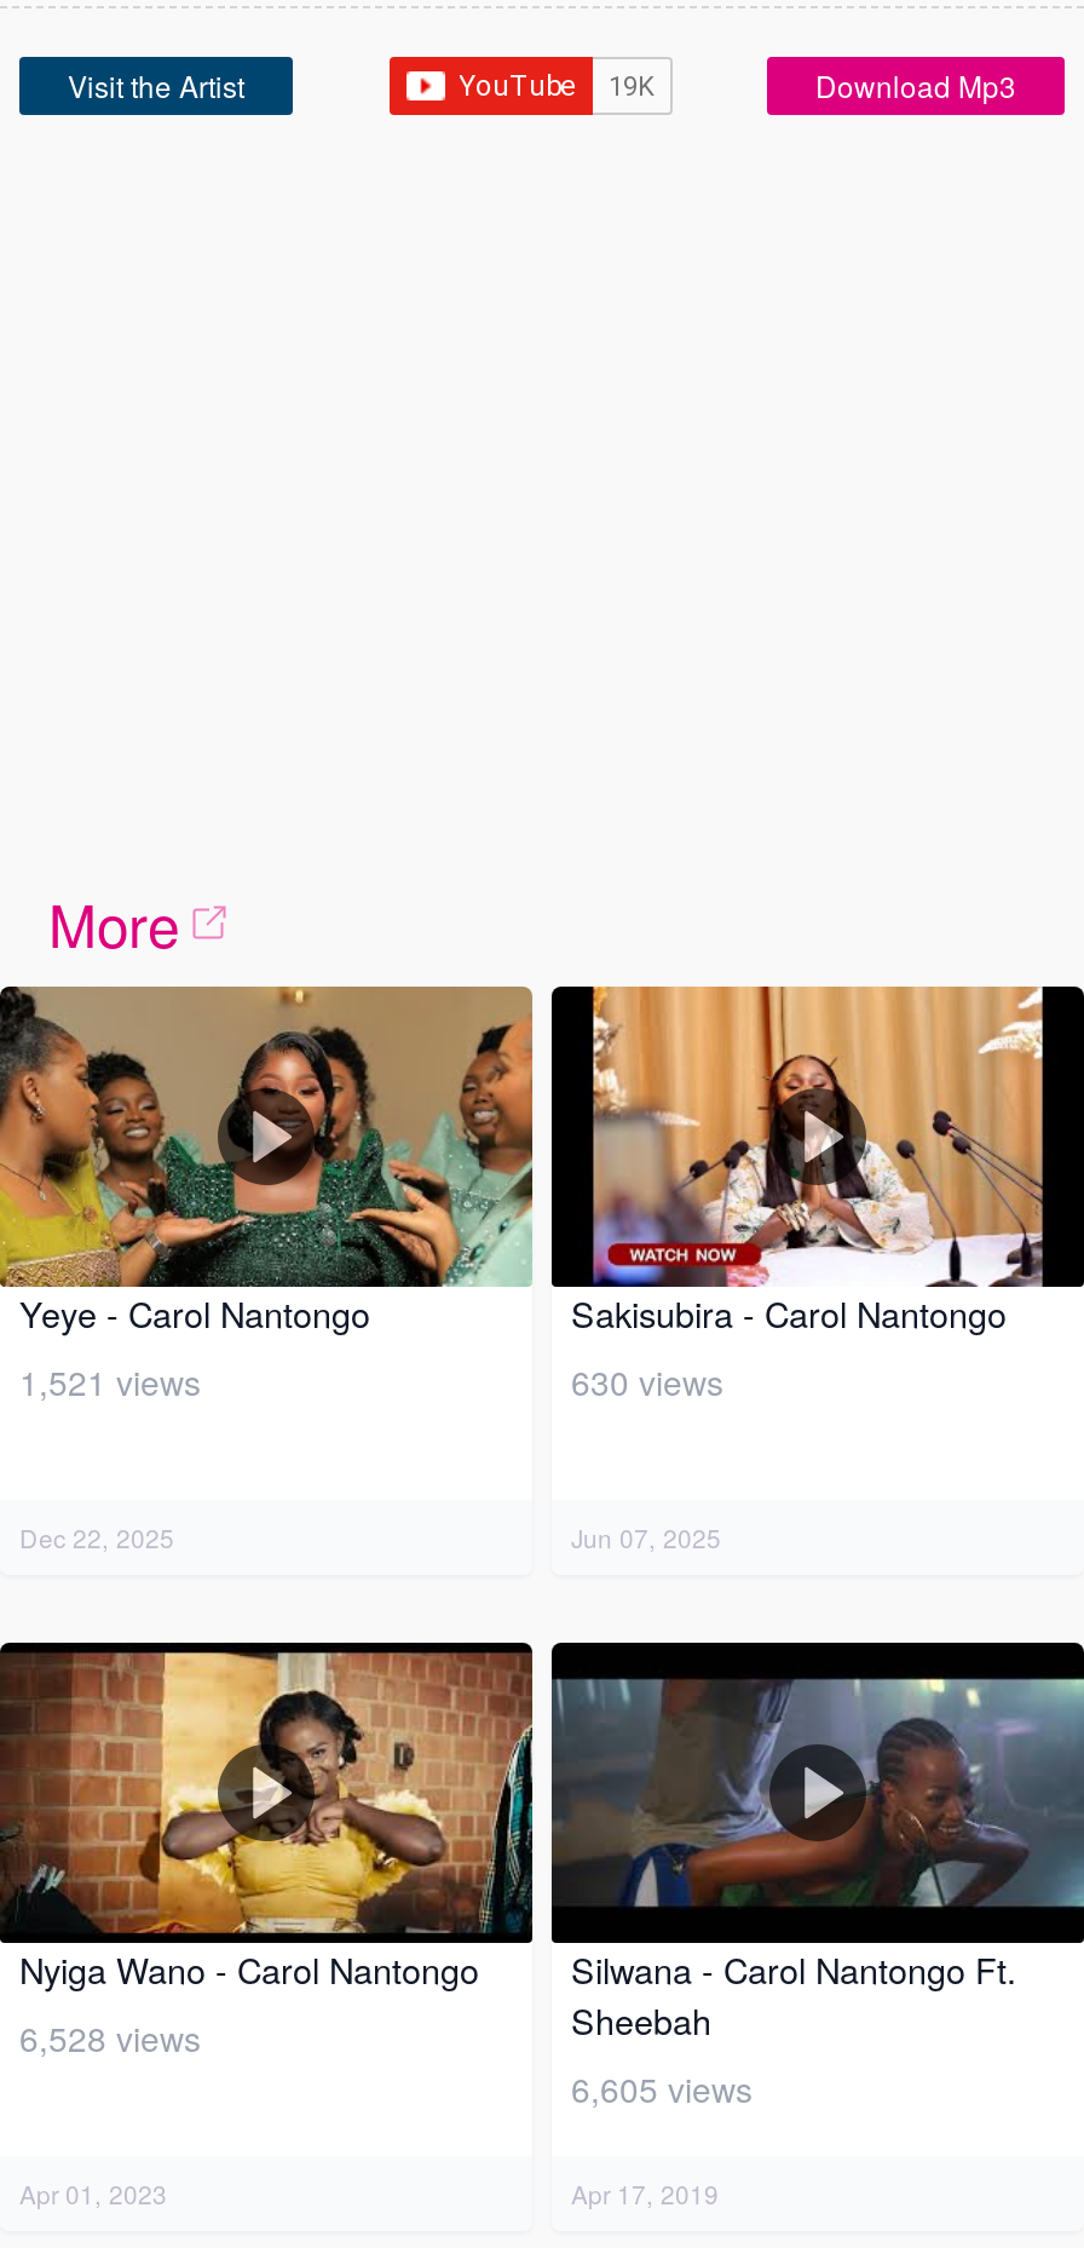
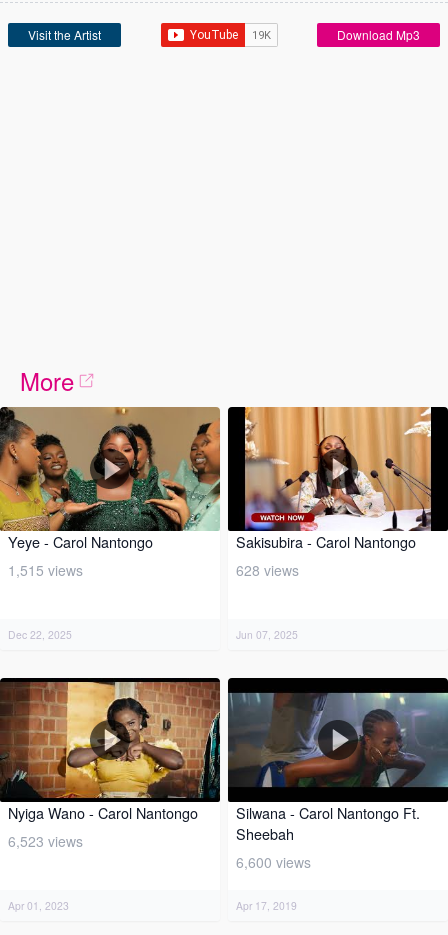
[19,1357,201,1405] 1,521 views -> [8,560,83,580] 1,515 views
[571,1357,723,1405] 630 views -> [236,560,299,580] 628 views
[19,2012,201,2060] 6,528 views -> [8,830,83,850] 6,523 views
[571,2063,753,2111] 6,605 views -> [236,851,311,871] 6,600 views

